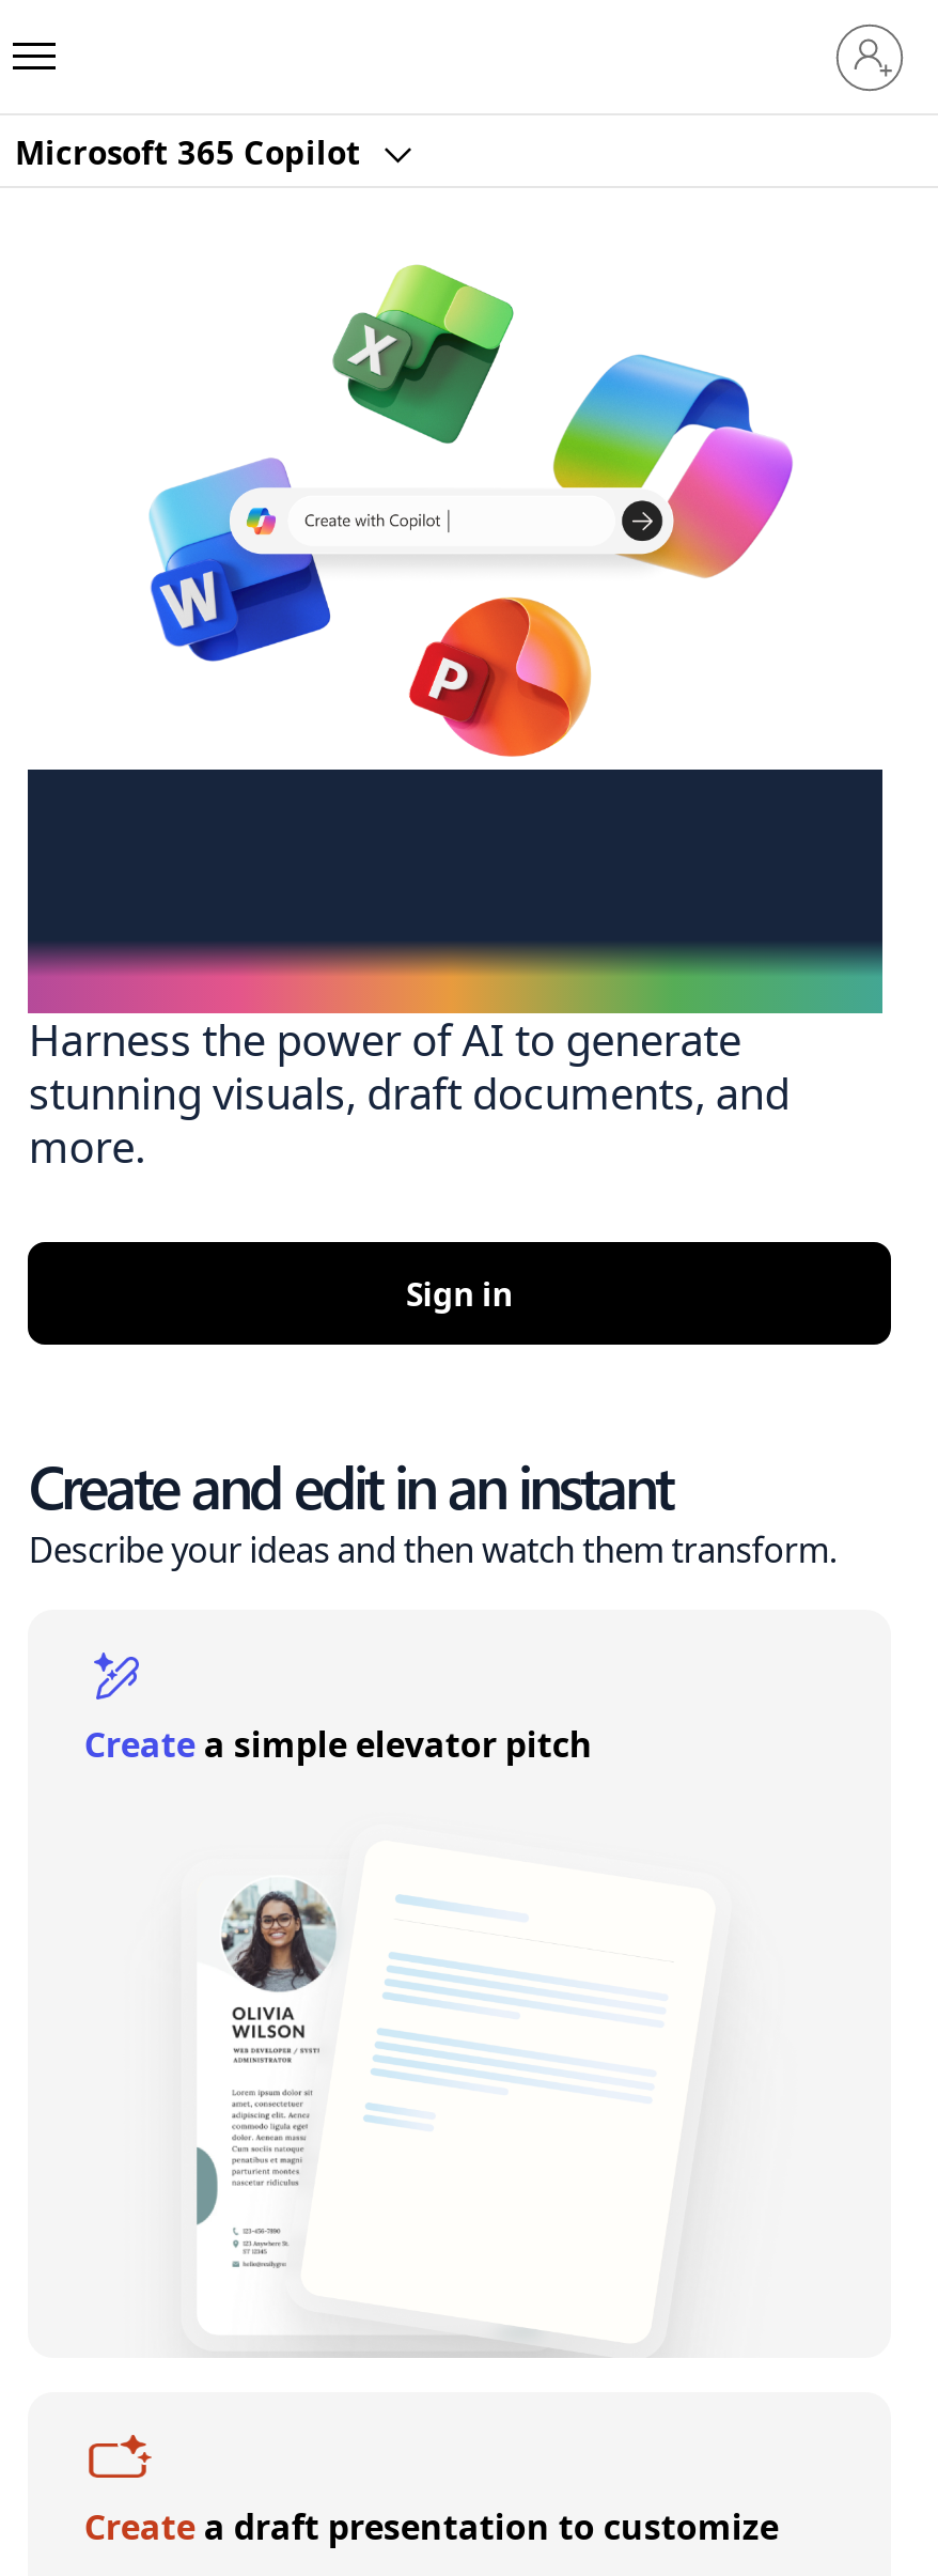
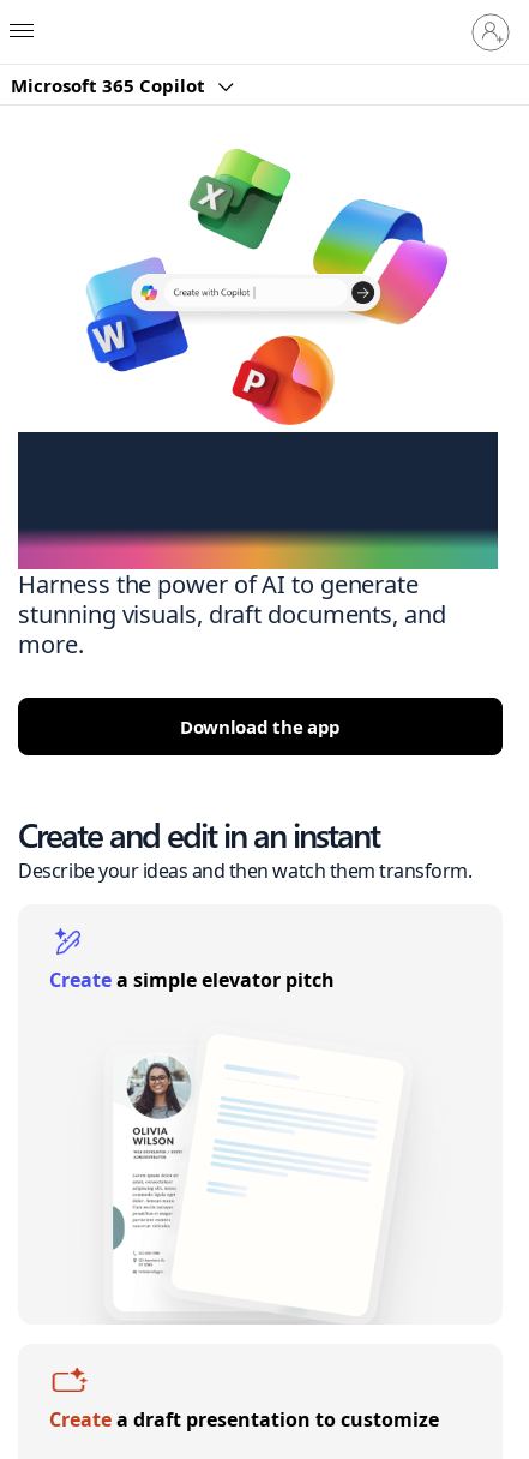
[406,1273,513,1316] Sign in -> [180,715,341,739] Download the app

